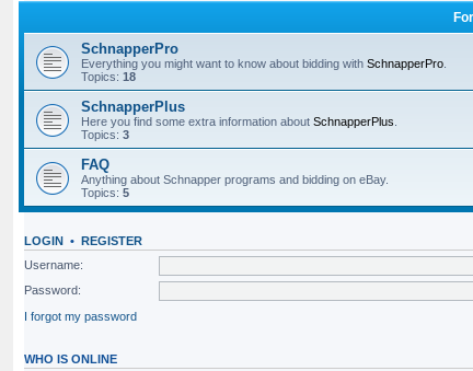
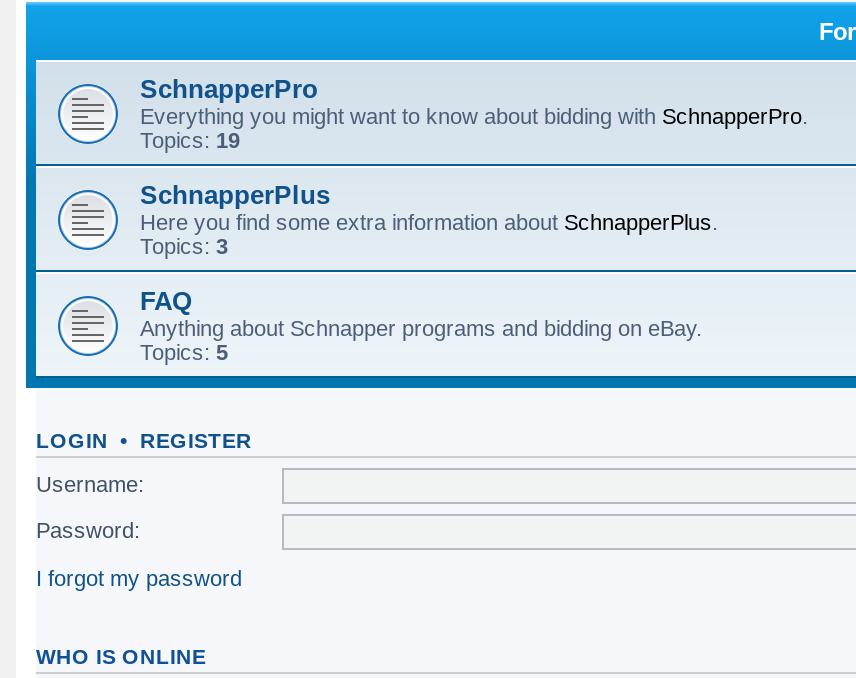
[81,70,136,83] Topics: 18 -> [140,128,240,152] Topics: 19

